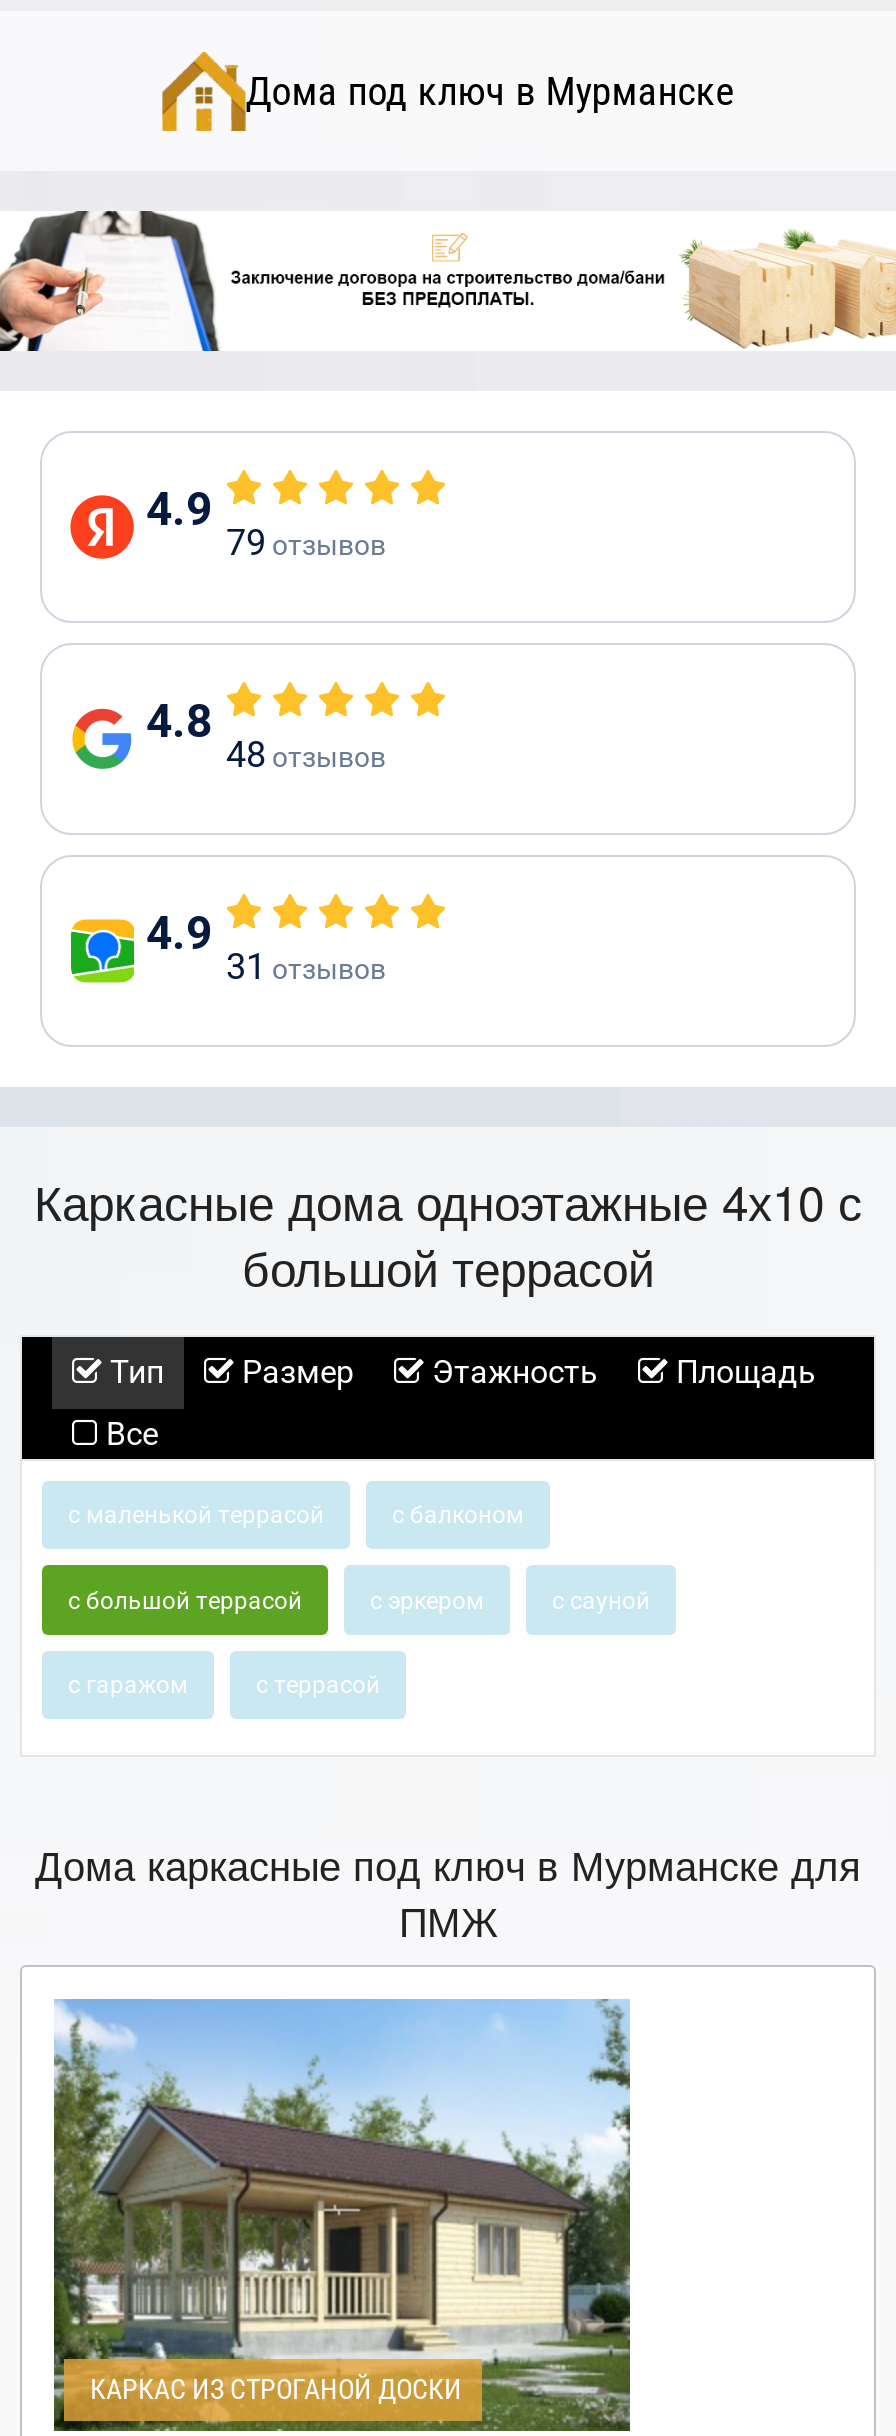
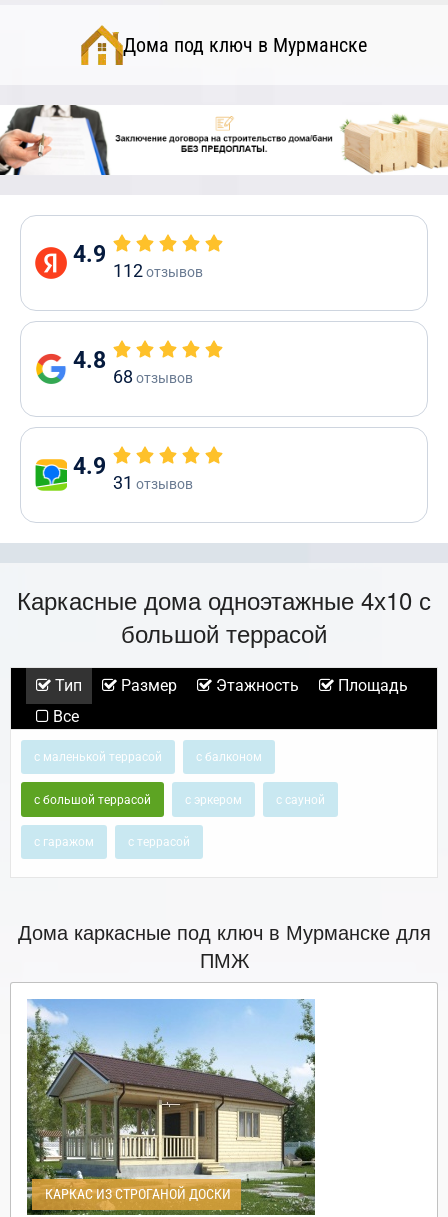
[226,521,386,563] 79 отзывов -> [113,260,203,281] 112 отзывов
[226,733,386,775] 48 отзывов -> [113,366,193,387] 68 отзывов

